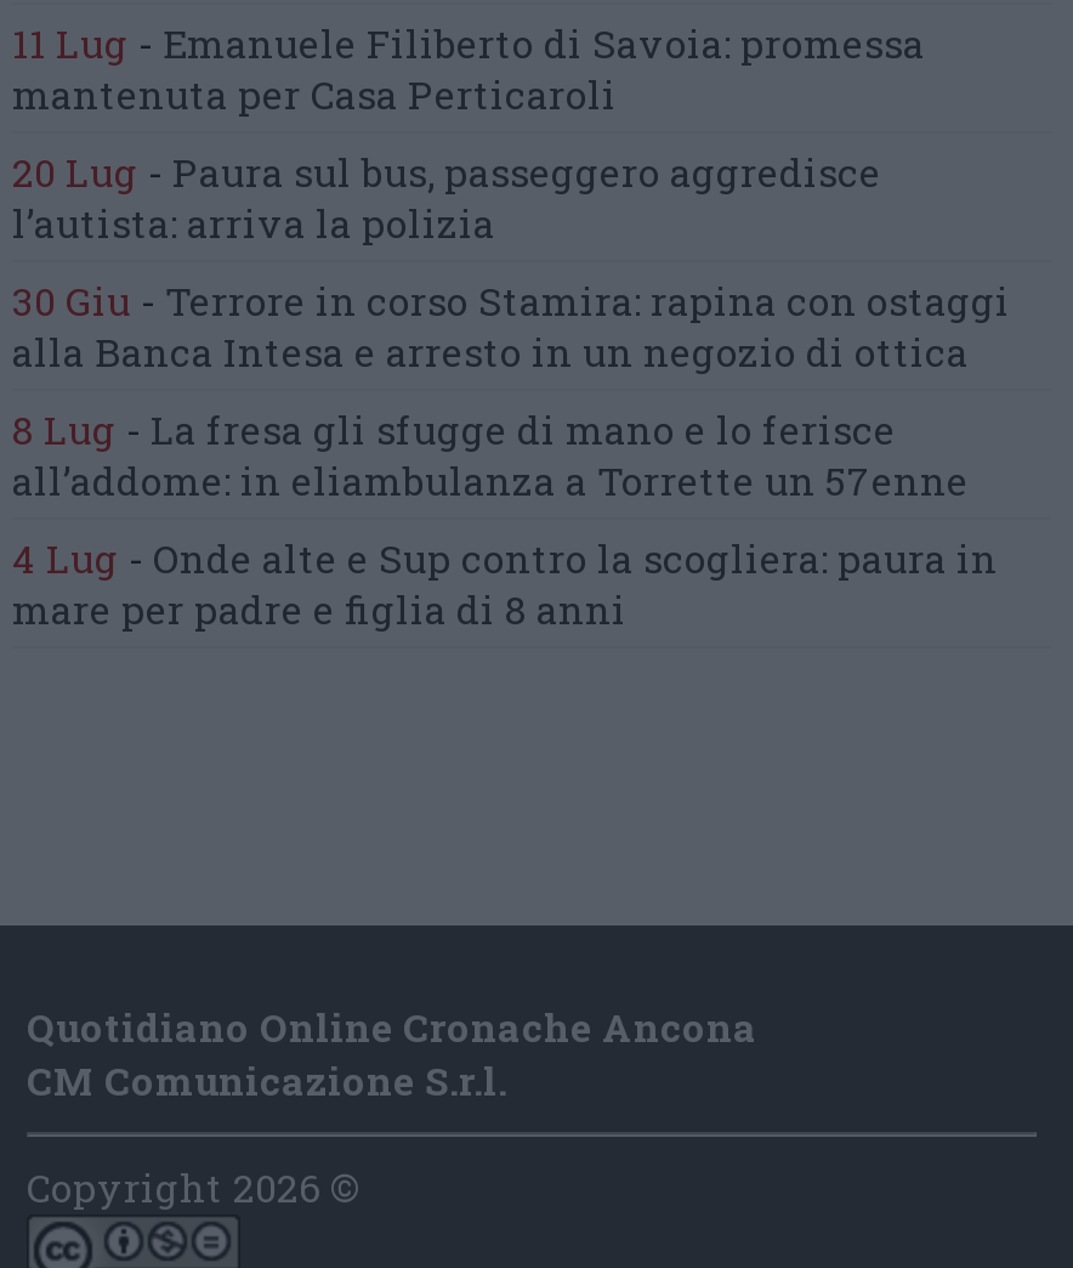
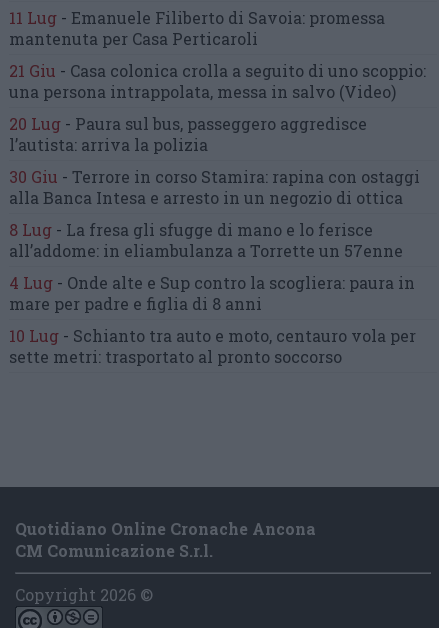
none -> [9,60,426,102] 21 Giu - Casa colonica crolla a seguito di uno scoppio: | una persona intrappolata, messa in salvo (Video)
none -> [9,325,416,367] 10 Lug - Schianto tra auto e moto, centauro vola per | sette metri: trasportato al pronto soccorso

